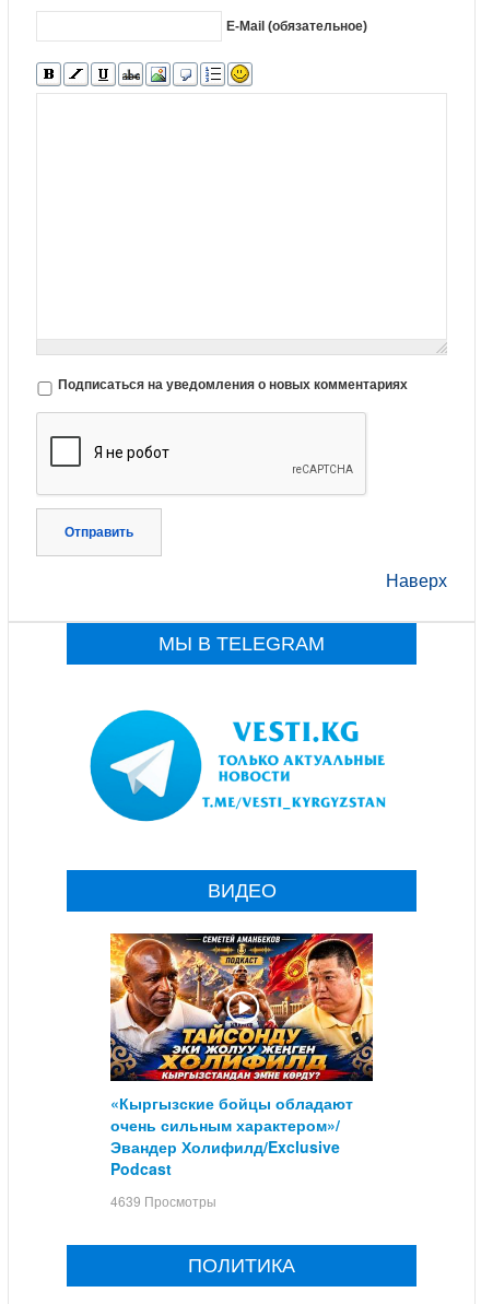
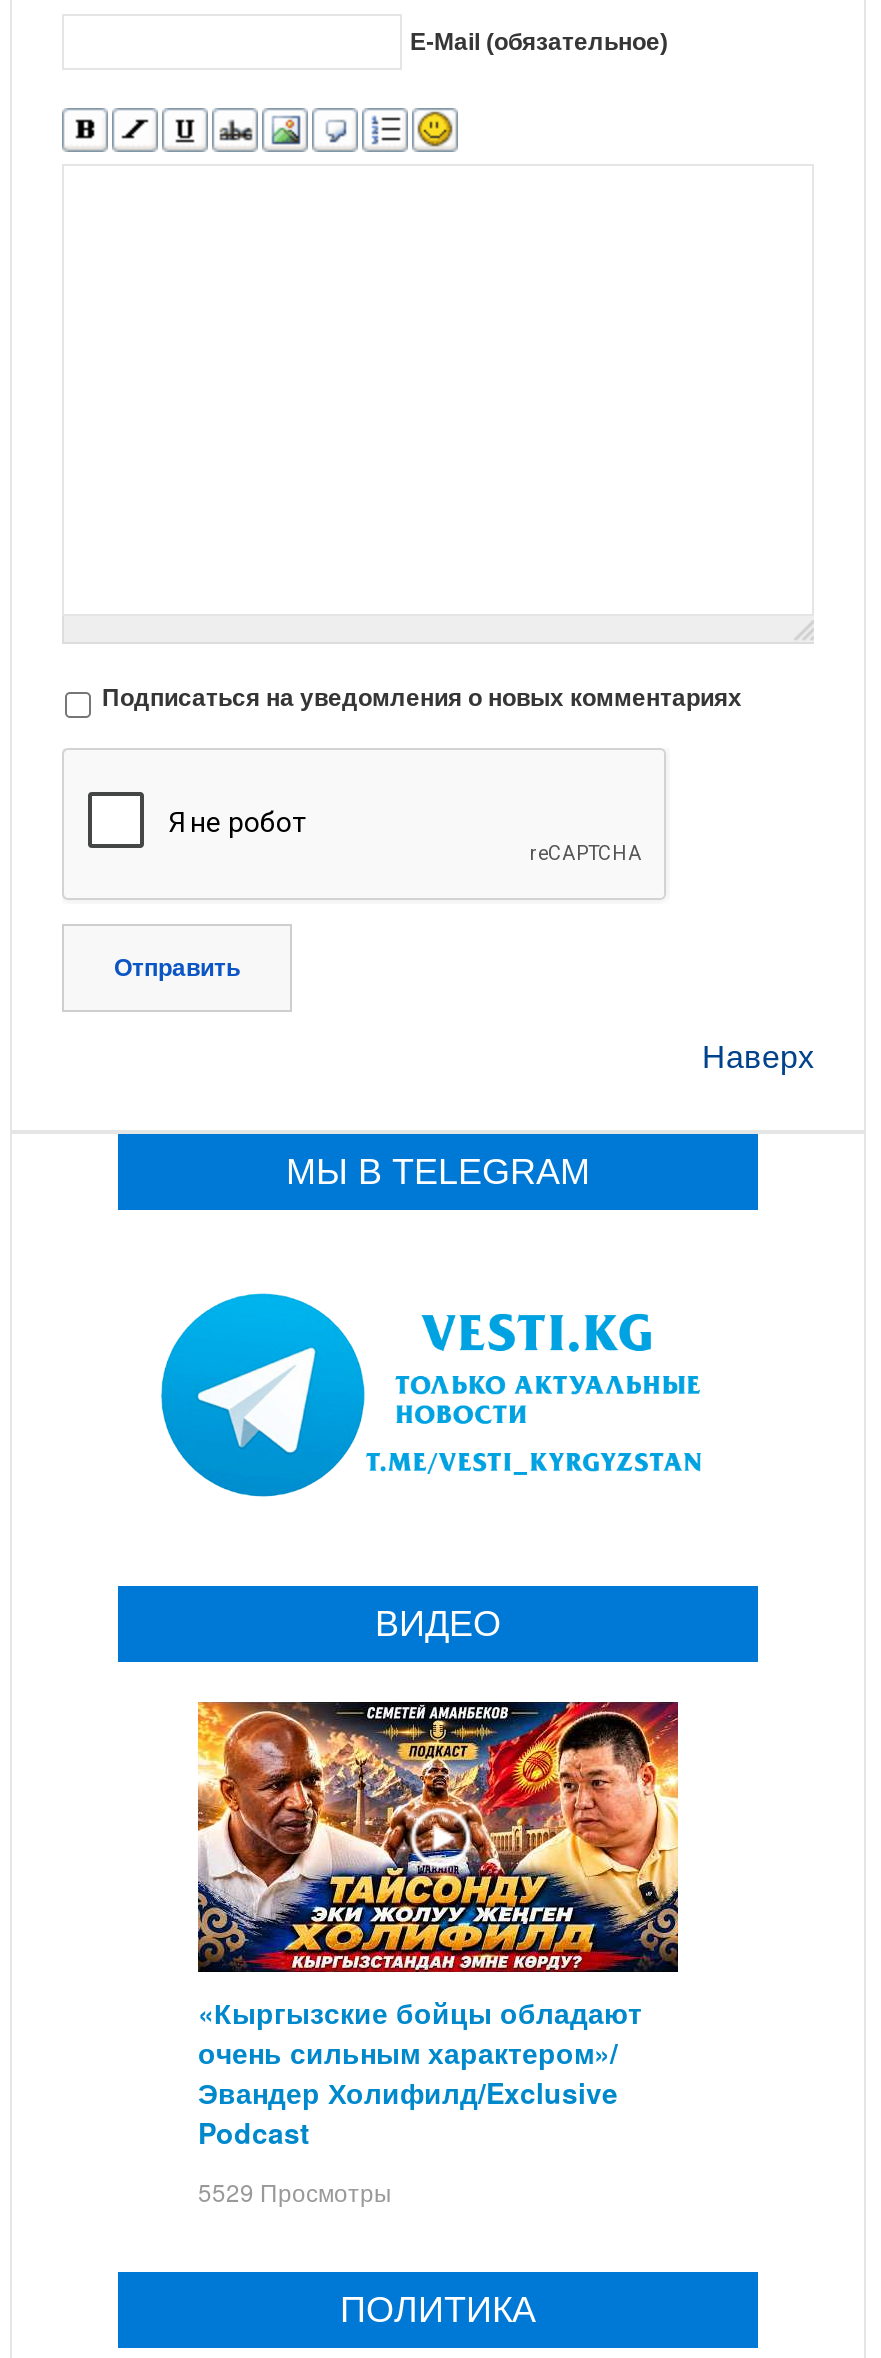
[110,1191,216,1210] 4639 Просмотры -> [198,2174,392,2208] 5529 Просмотры

